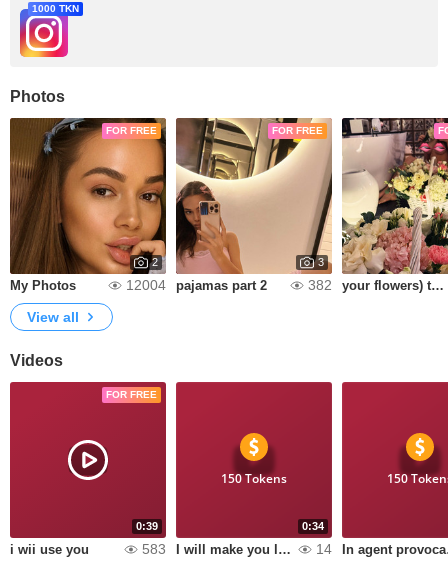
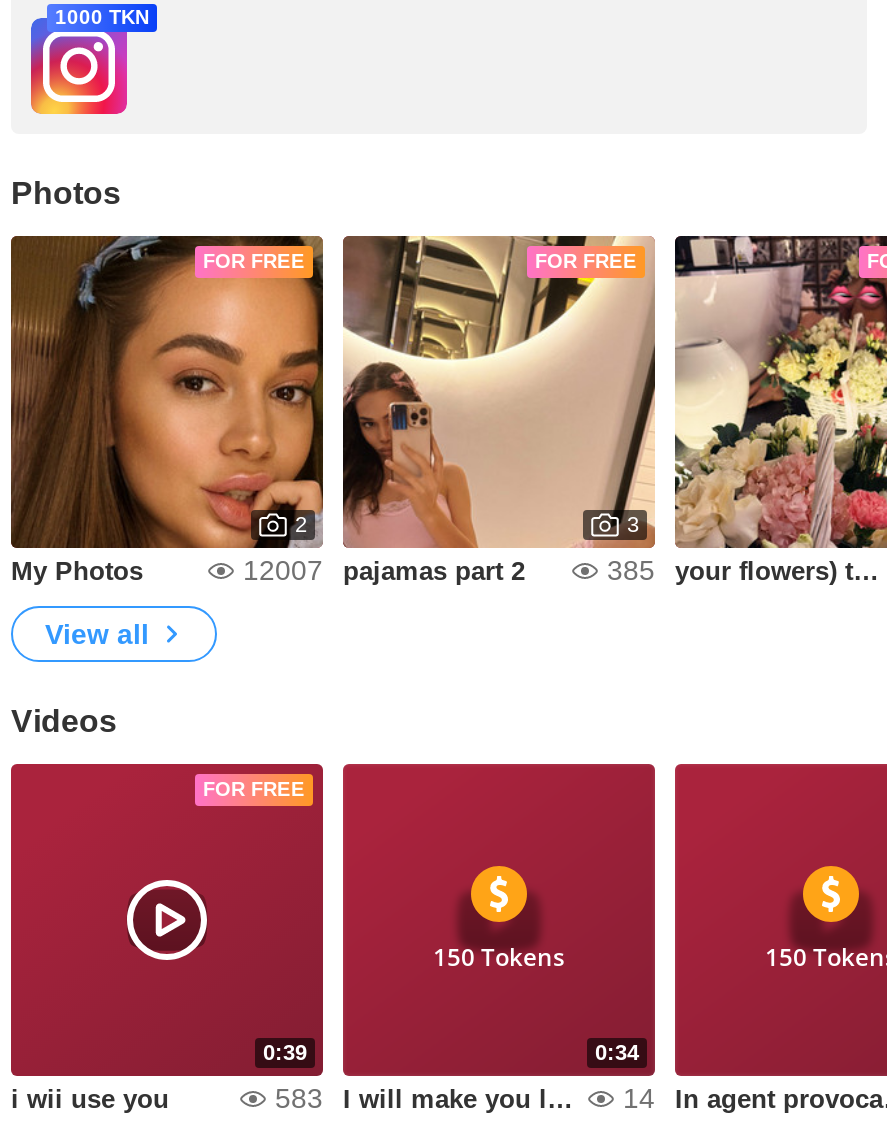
[126,277,267,293] 12004 pajamas part 2 -> [243,554,525,586] 12007 pajamas part 2
[308,277,332,293] 382 -> [607,554,655,586] 385

